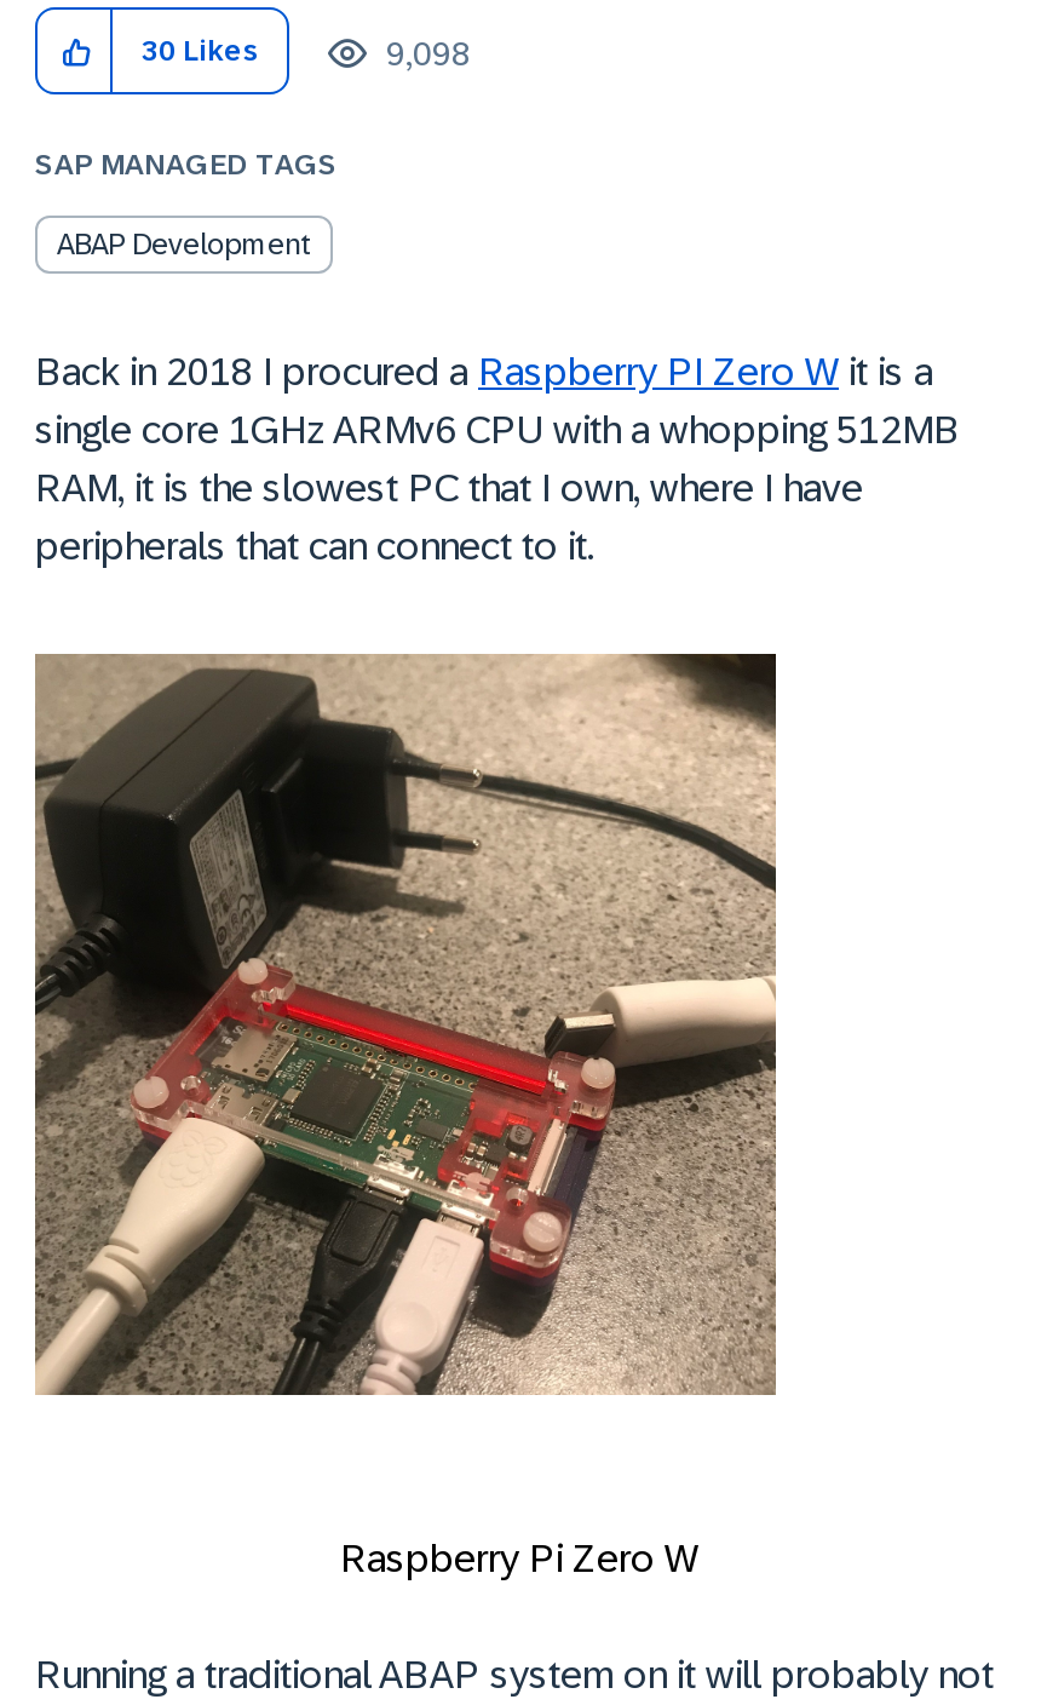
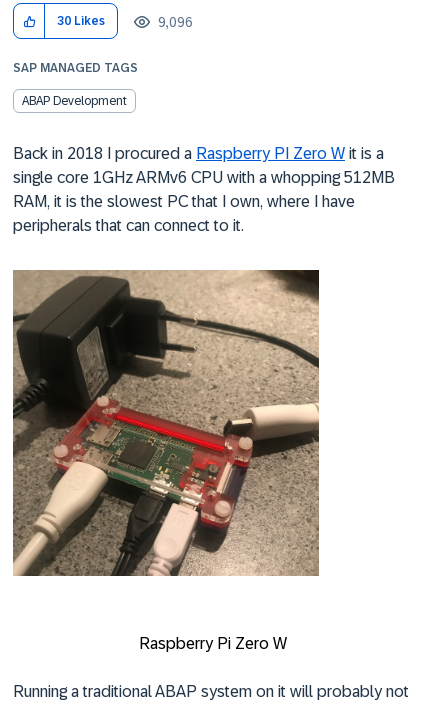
[386,34,471,72] 9,098 -> [158,14,193,30] 9,096

